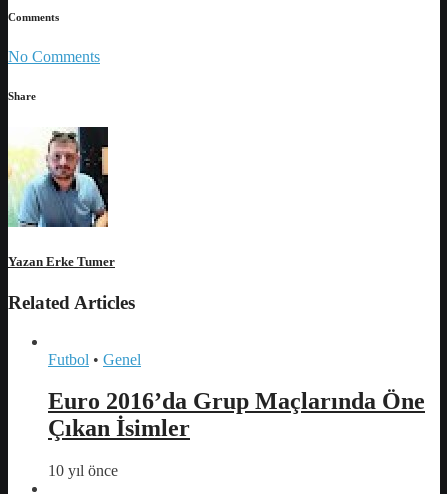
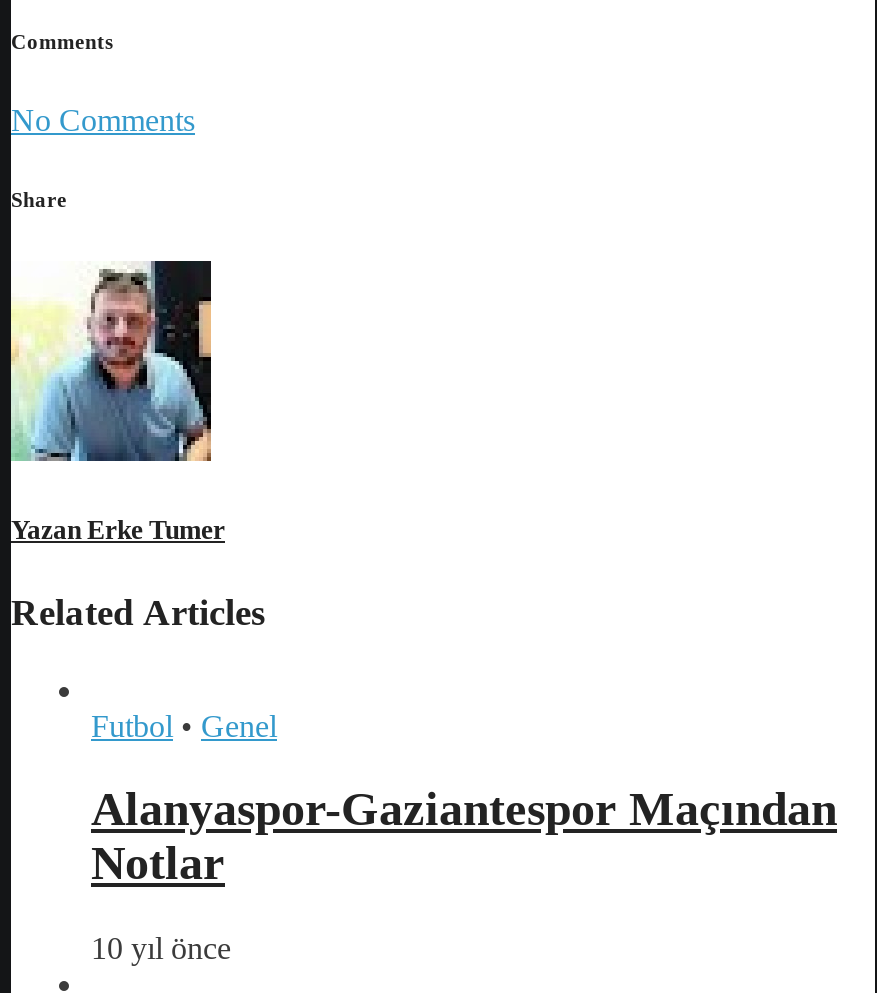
[48,388,425,441] Euro 2016’da Grup Maçlarında Öne | Çıkan İsimler -> [91,784,837,890] Alanyaspor-Gaziantespor Maçından | Notlar

